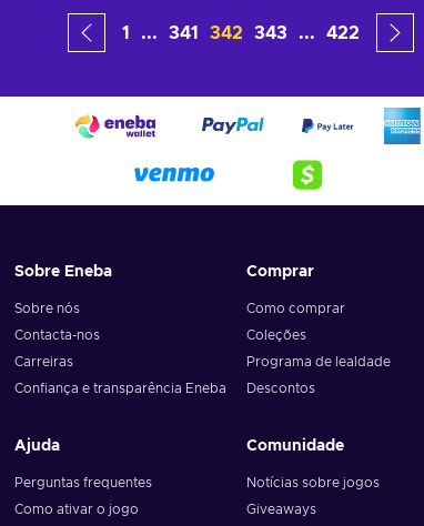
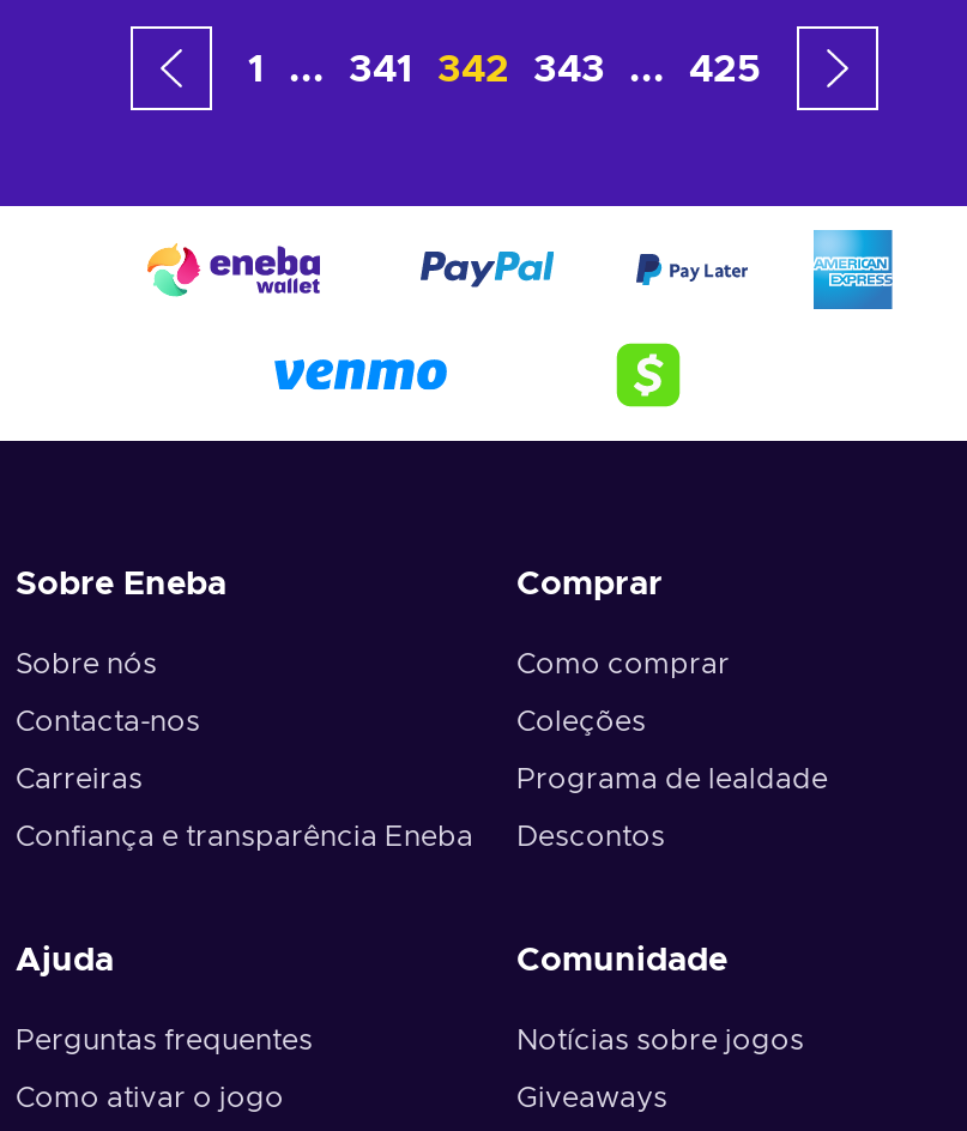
[326,24,360,42] 422 -> [689,49,761,87] 425

